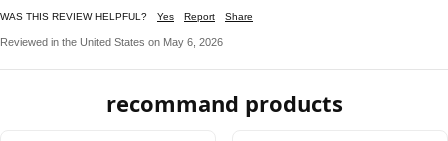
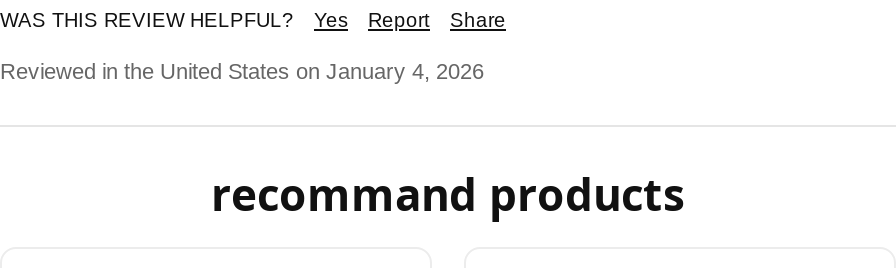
[0,36,223,48] Reviewed in the United States on May 6, 2026 -> [0,59,484,83] Reviewed in the United States on January 4, 2026

